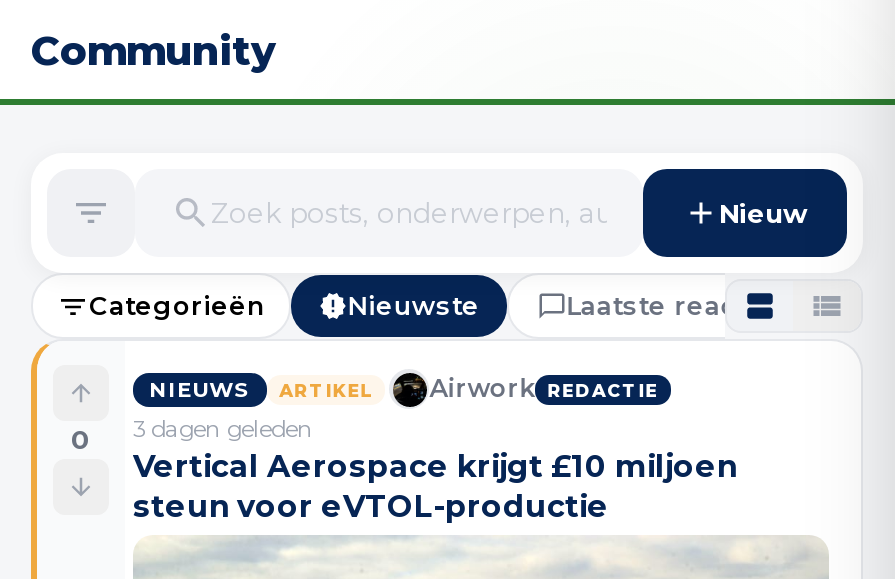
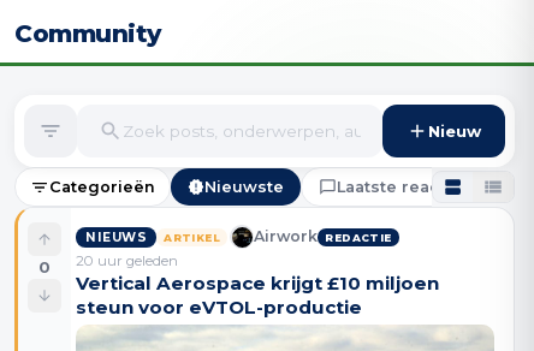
[133,415,313,443] 3 dagen geleden -> [76,252,178,269] 20 uur geleden

